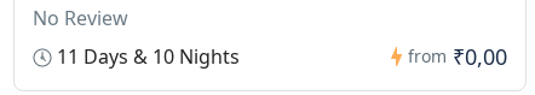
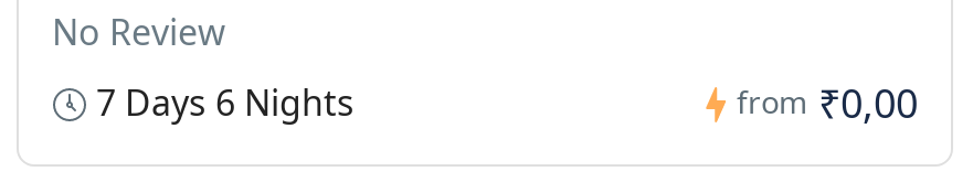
[52,43,240,69] 11 Days & 10 Nights -> [87,79,355,127] 7 Days 6 Nights

